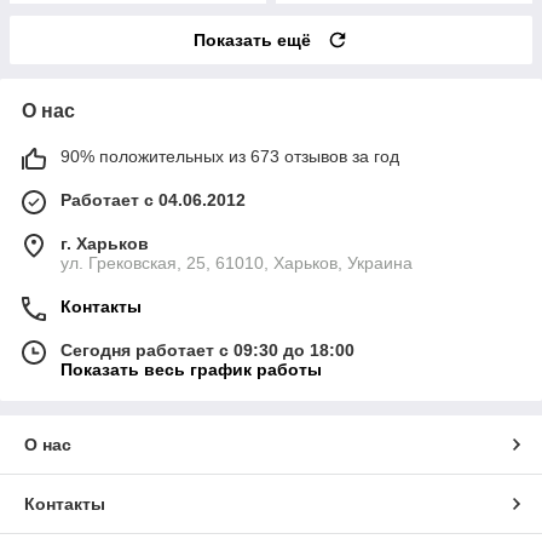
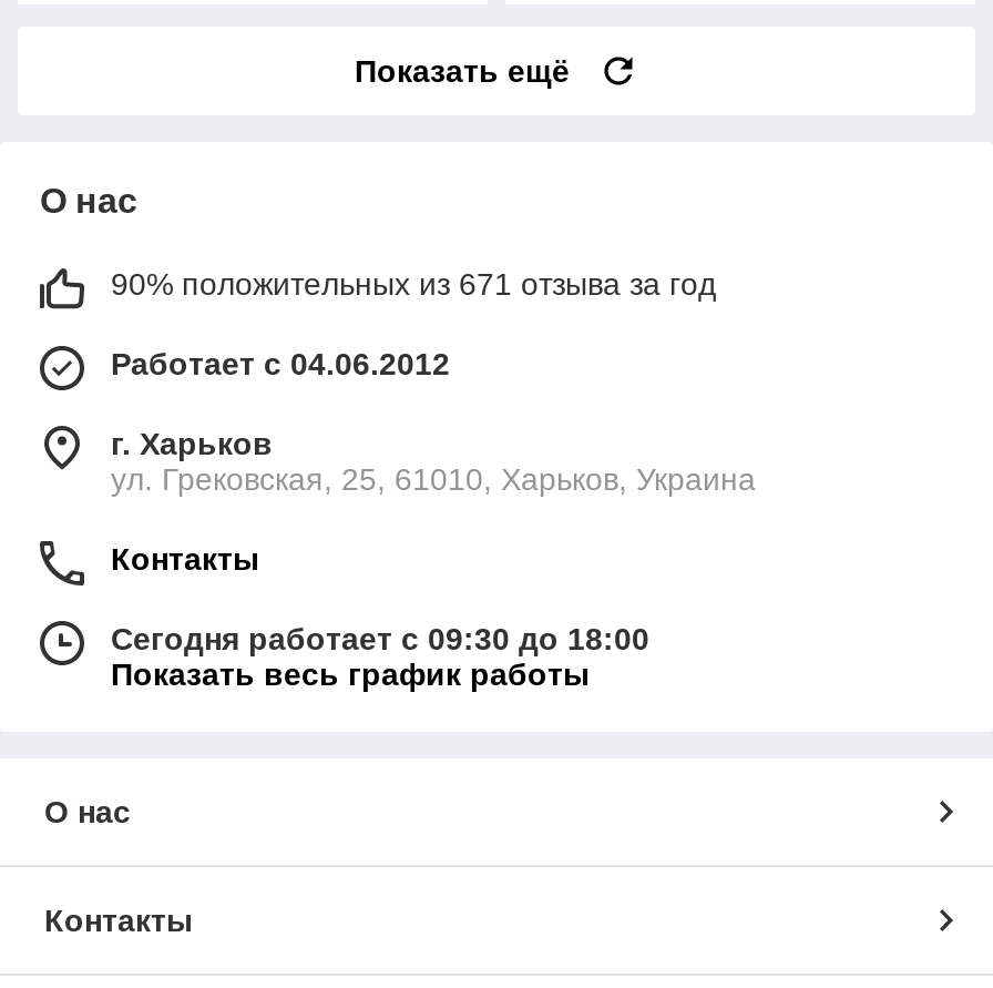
[60,147,399,166] 90% положительных из 673 отзывов за год -> [111,266,716,302] 90% положительных из 671 отзыва за год

